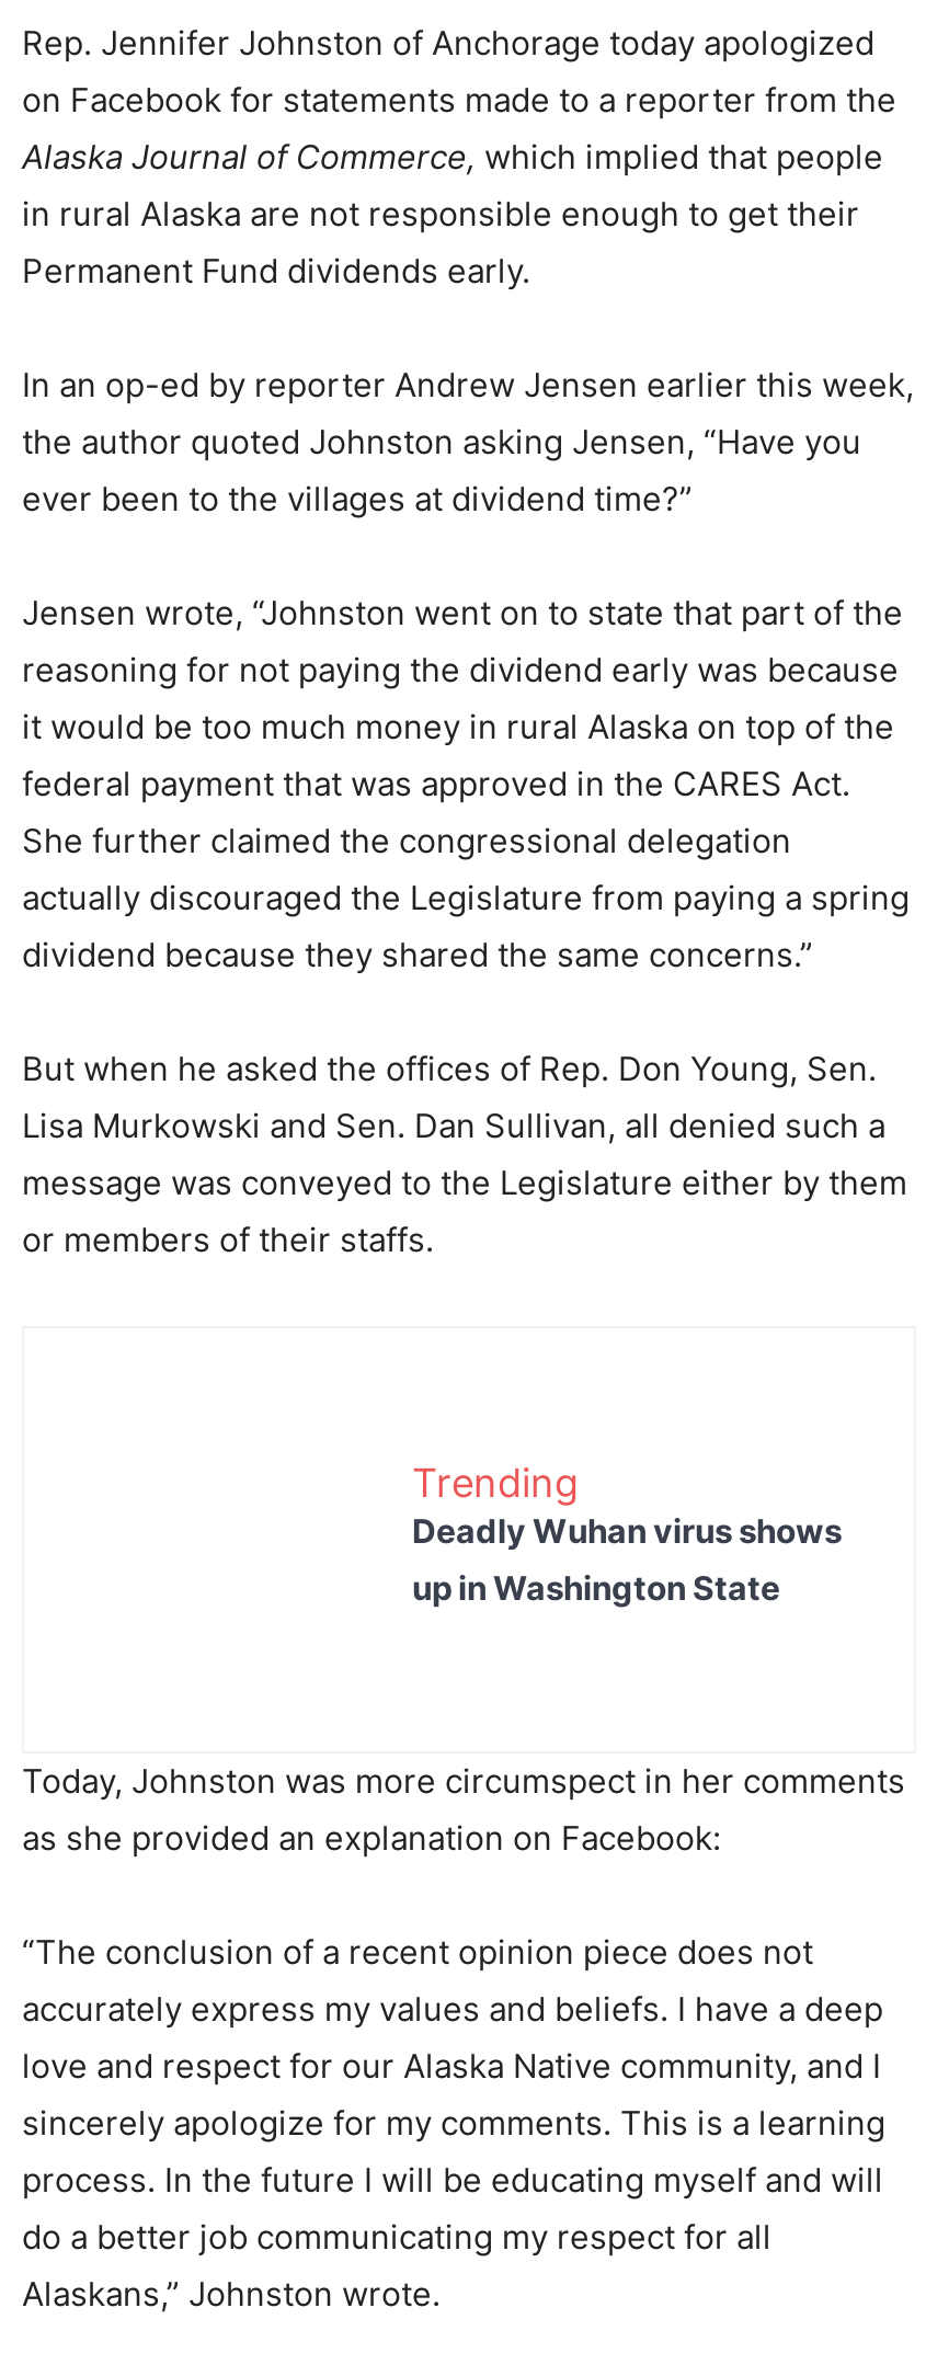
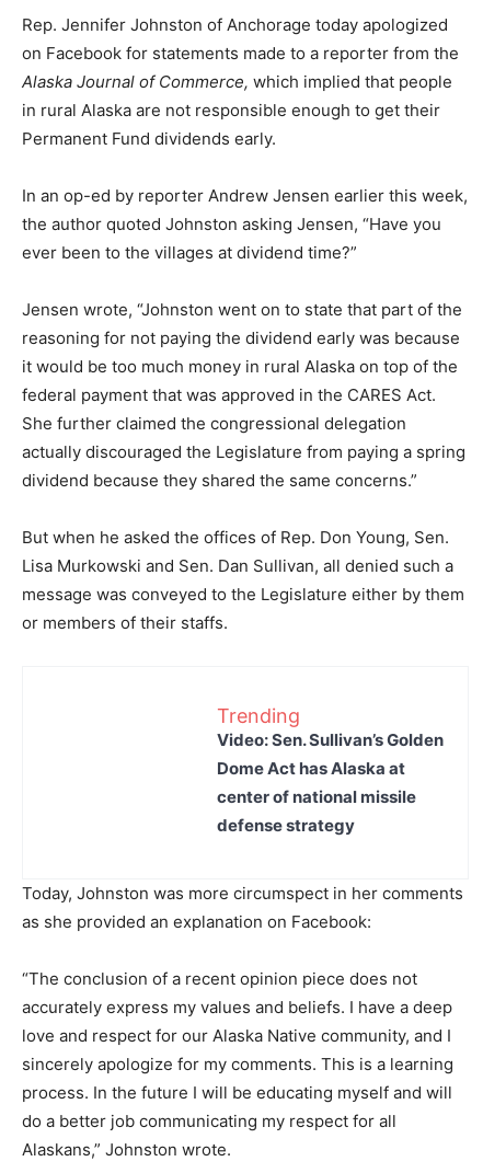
moved [412,1459,579,1505] -> [217,704,300,727]: Trending
[412,1509,842,1608] Deadly Wuhan virus shows | up in Washington State -> [217,729,444,835] Video: Sen. Sullivan’s Golden | Dome Act has Alaska at | center of national missile | defense strategy

